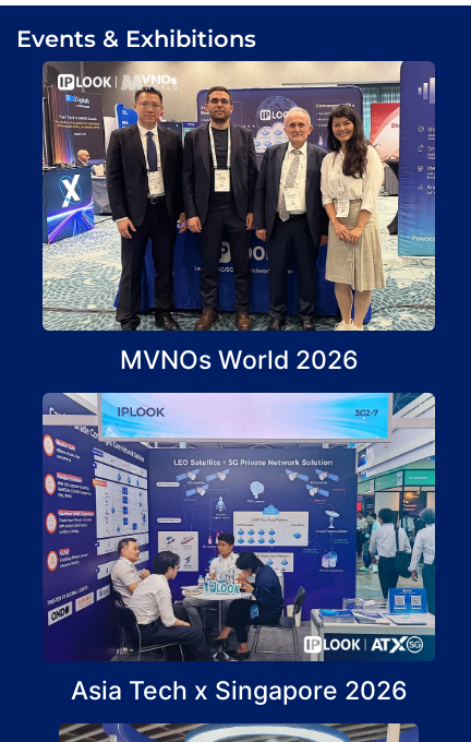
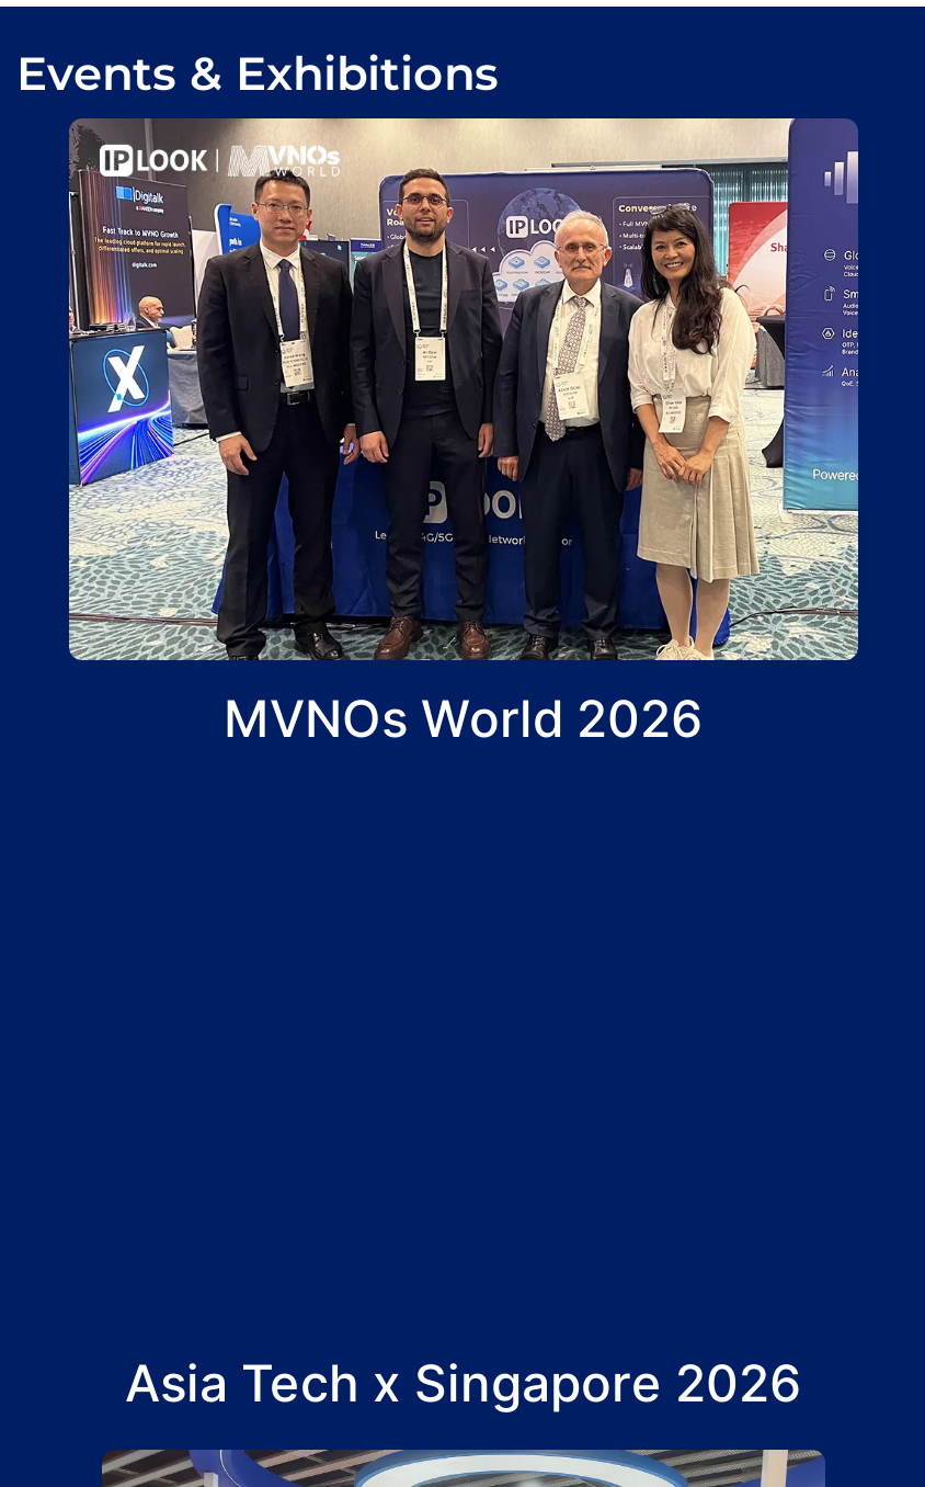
[41,392,436,662] [image] -> none

